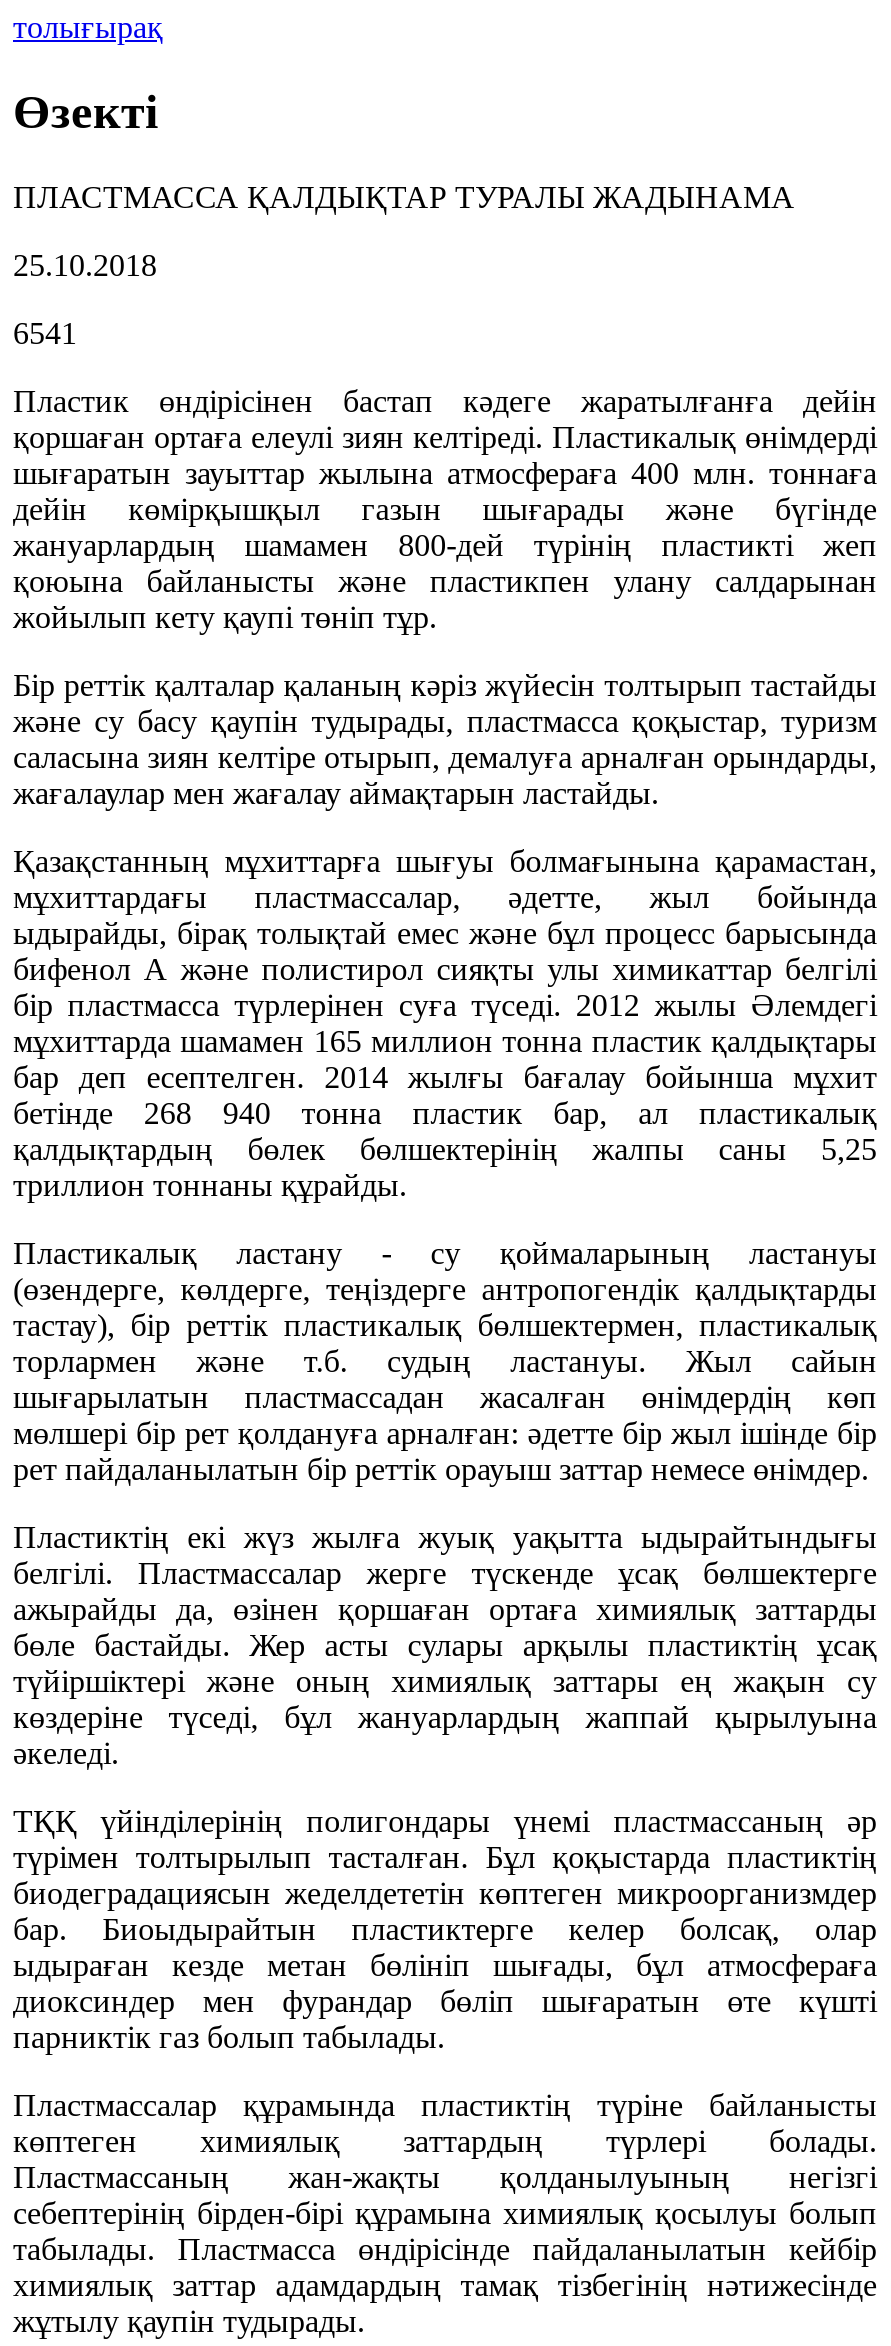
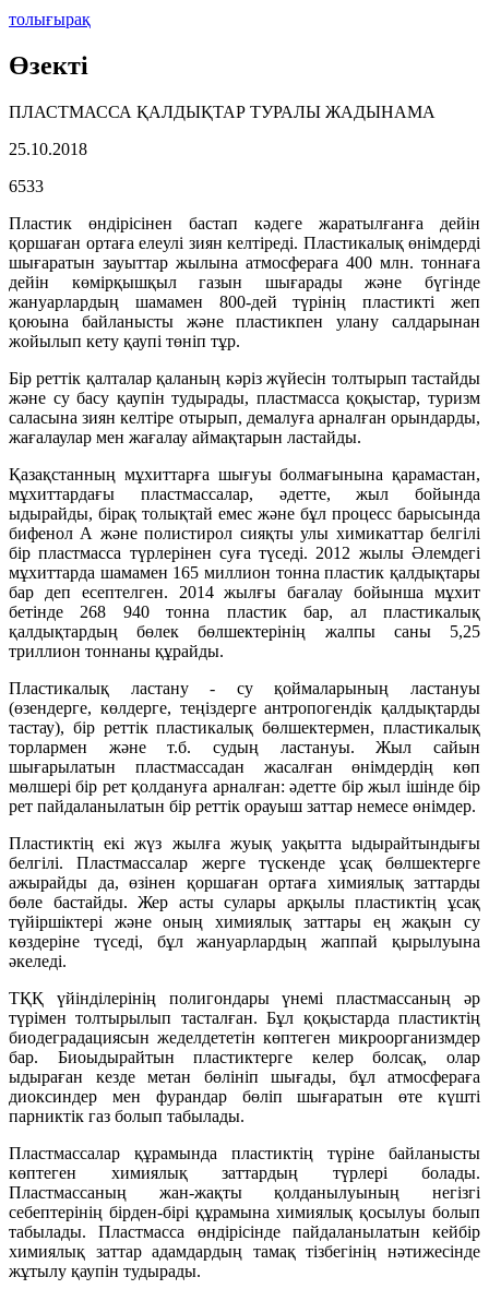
[13,315,77,349] 6541 -> [9,176,44,195] 6533

